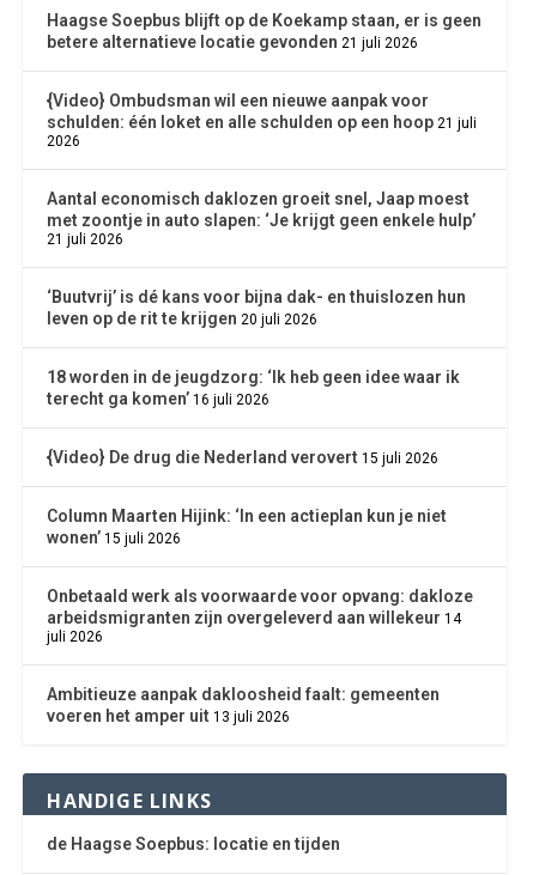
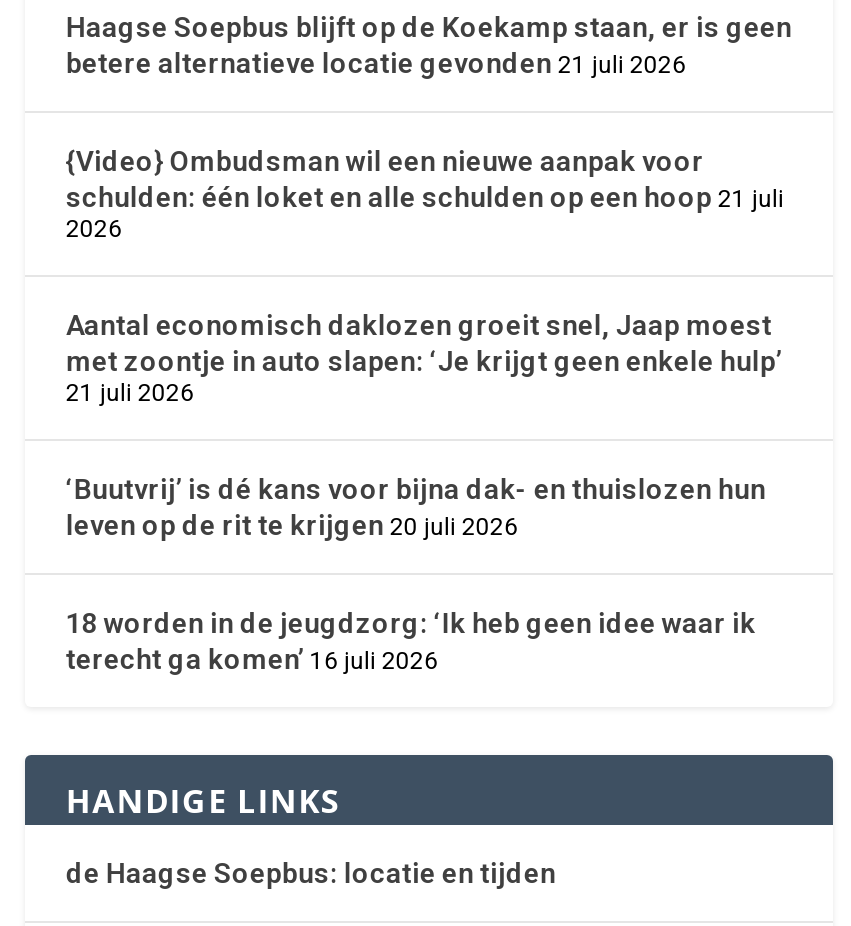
[47,448,474,726] {Video} De drug die Nederland verovert 15 juli 2026 | Column Maarten Hijink: ‘In een actieplan kun je niet | wonen’ 15 juli 2026 | Onbetaald werk als voorwaarde voor opvang: dakloze | arbeidsmigranten zijn overgeleverd aan willekeur 14 | juli 2026 | Ambitieuze aanpak dakloosheid faalt: gemeenten | voeren het amper uit 13 juli 2026 -> none

